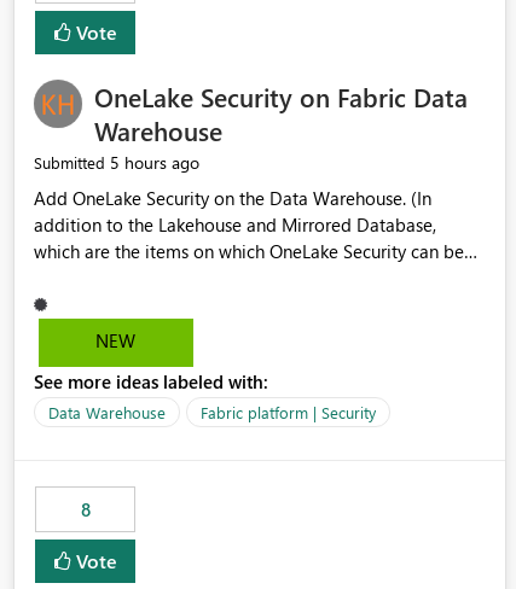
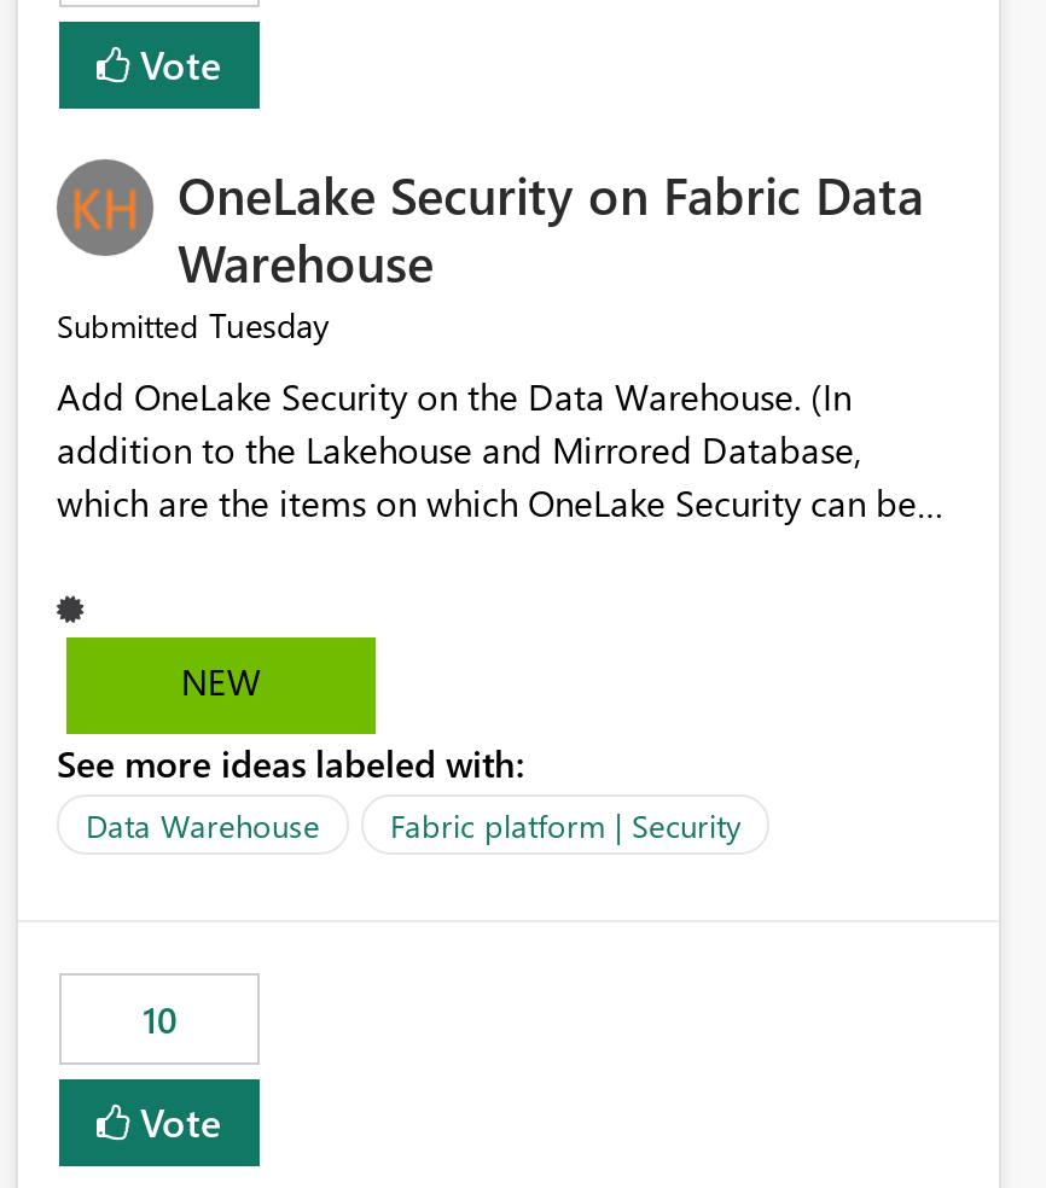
[34,151,199,174] Submitted 5 hours ago -> [57,303,330,349] Submitted Tuesday
[80,498,90,522] 8 -> [143,996,176,1044] 10

